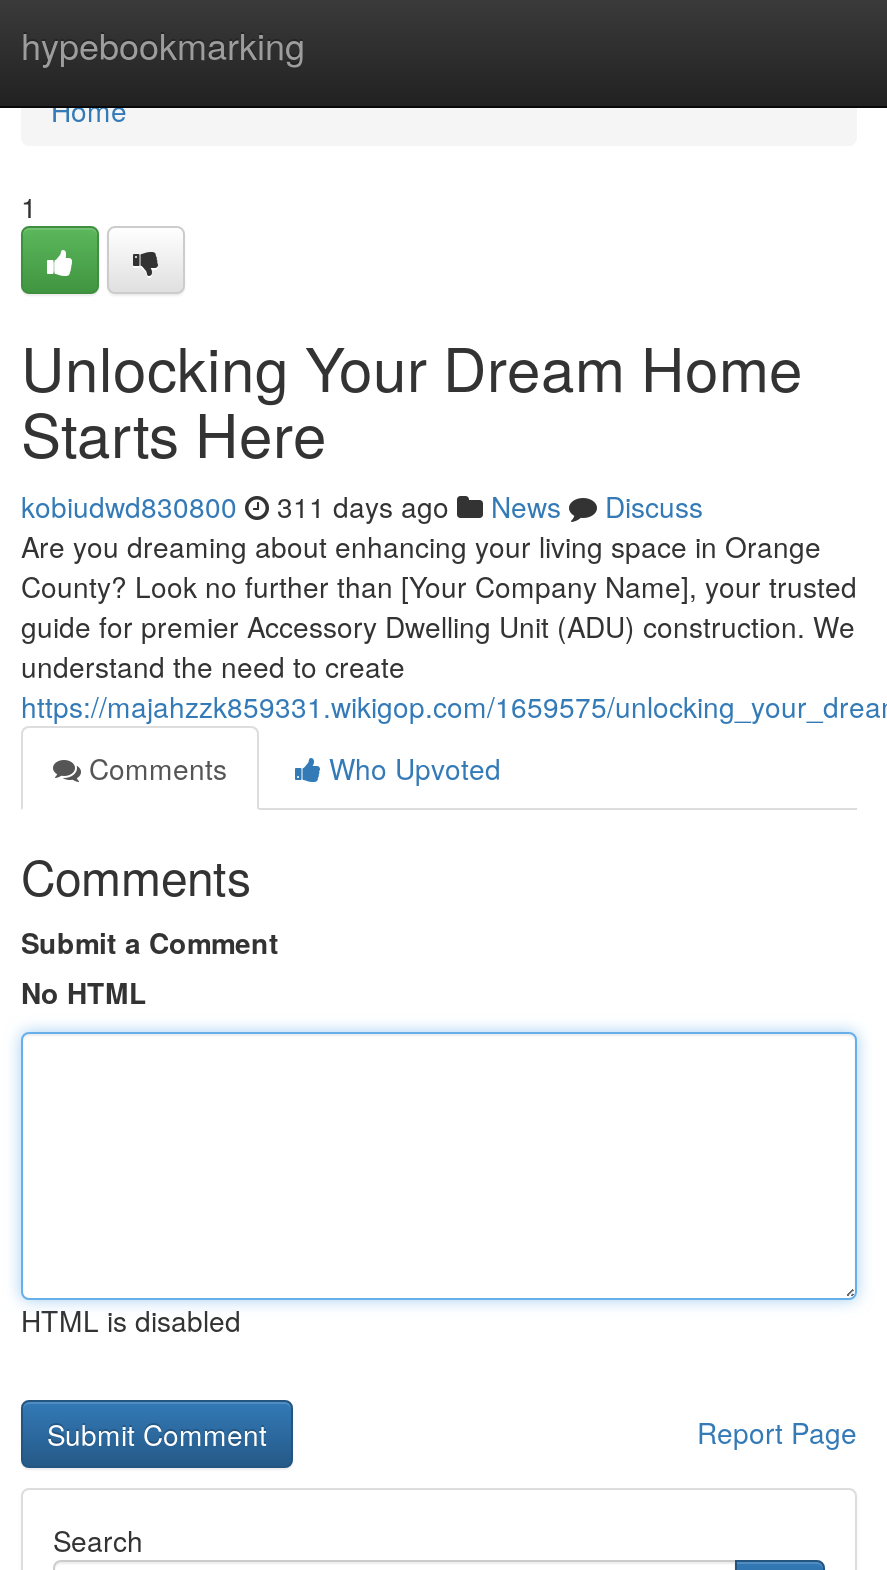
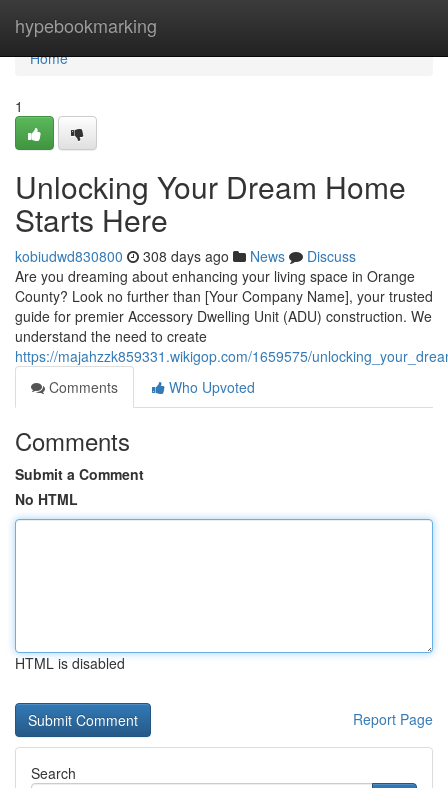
[21,486,703,526] kobiudwd830800 311 days ago News Discuss -> [15,246,356,266] kobiudwd830800 308 days ago News Discuss

